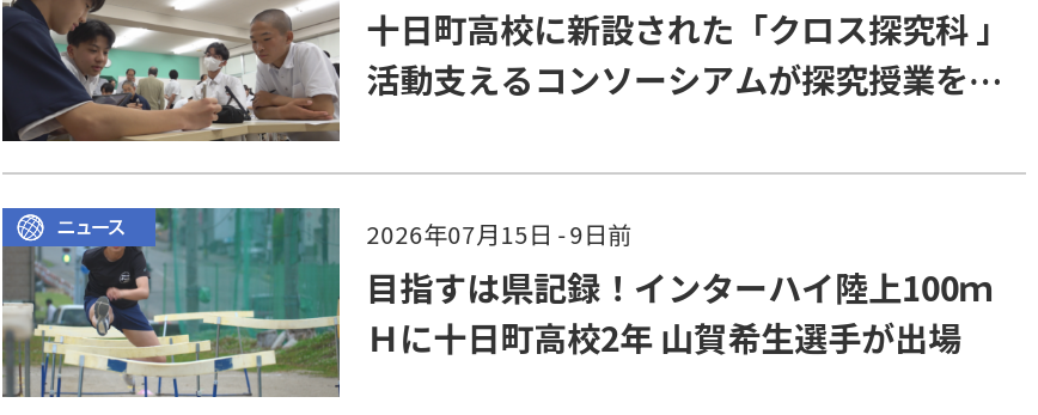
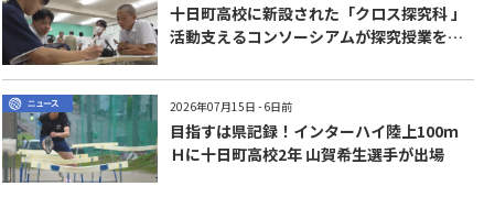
[366,214,632,250] 2026年07月15日- 9日前 -> [170,98,292,115] 2026年07月15日- 6日前

